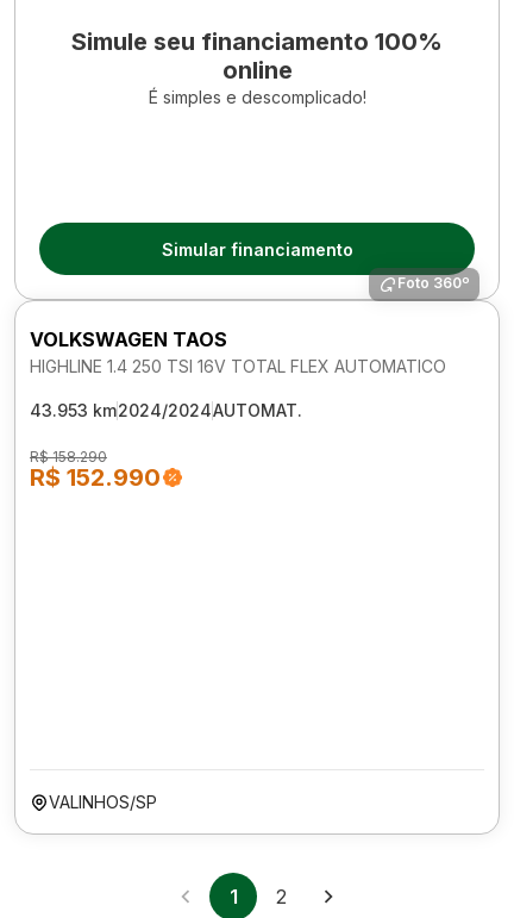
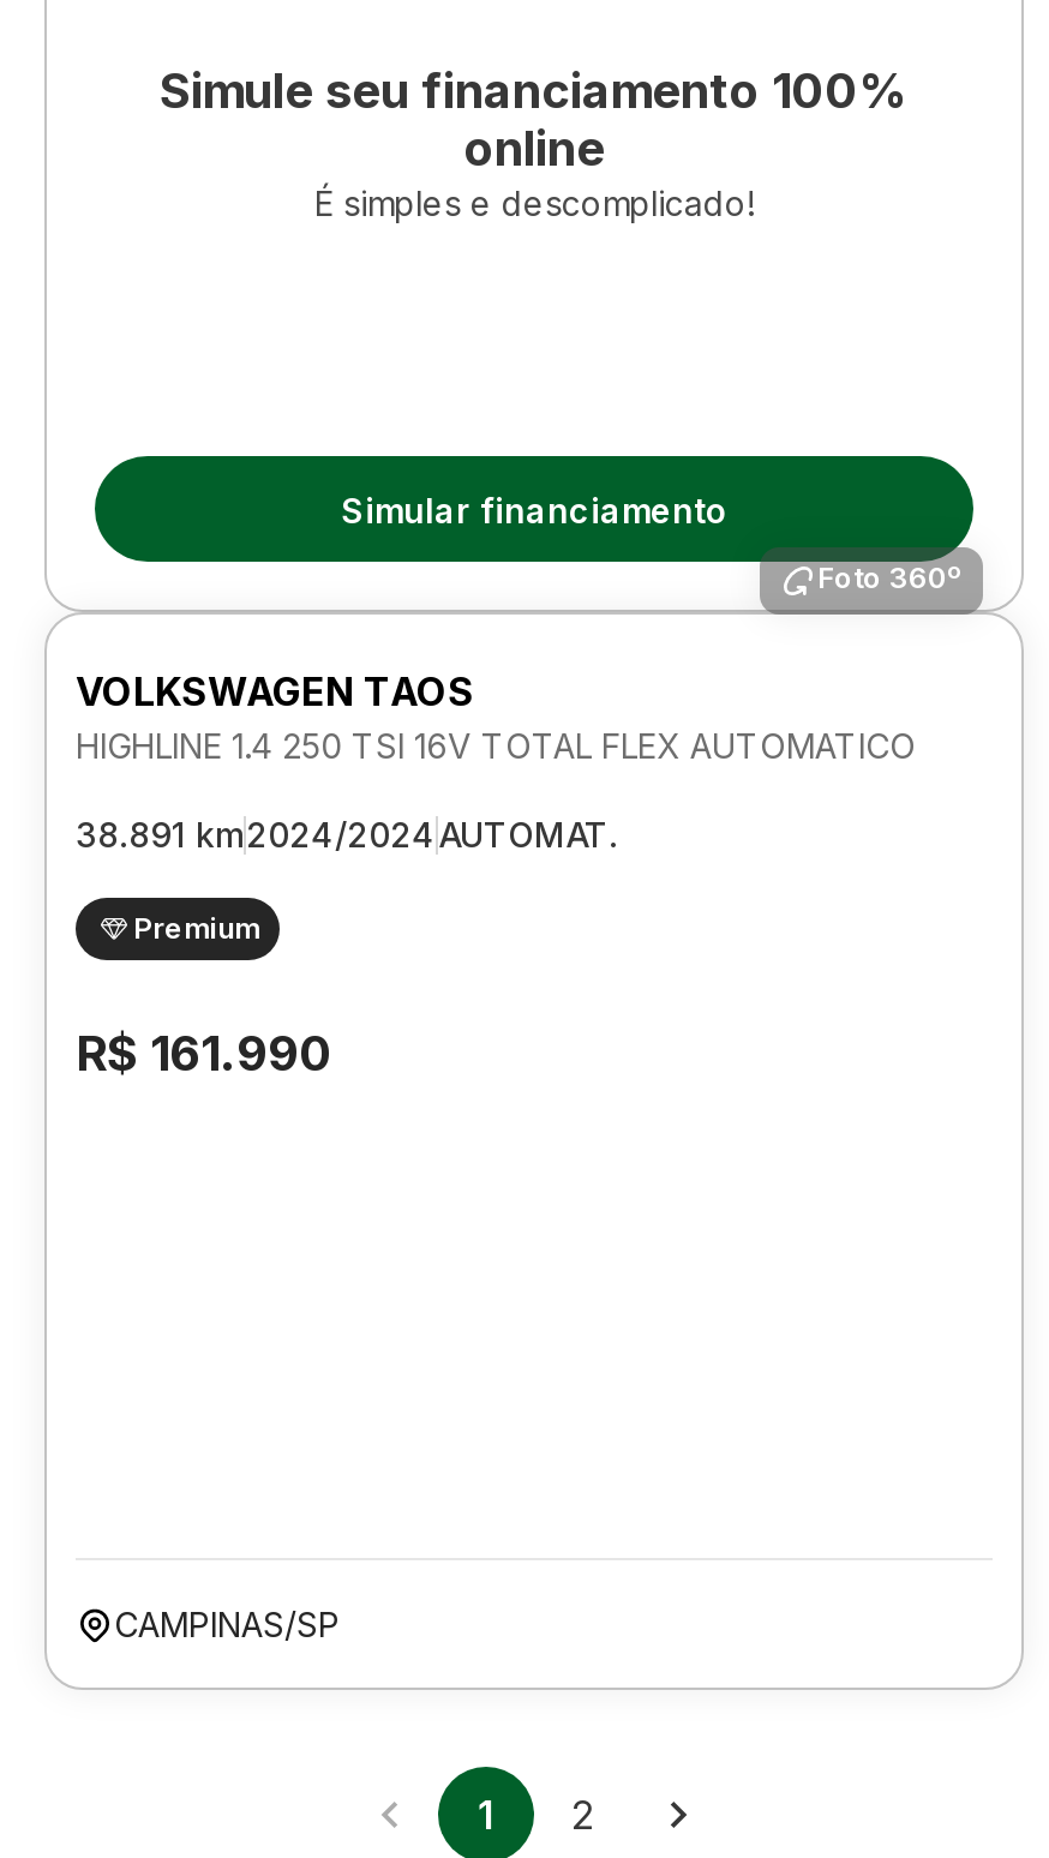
[30,400,302,492] 43.953 km2024/2024 AUTOMAT. | R$ 158.290 | R$ 152.990 -> [76,814,618,1083] 38.891 km2024/2024 AUTOMAT. | Premium | R$ 161.990
[49,792,157,812] VALINHOS/SP -> [114,1604,340,1644] CAMPINAS/SP

